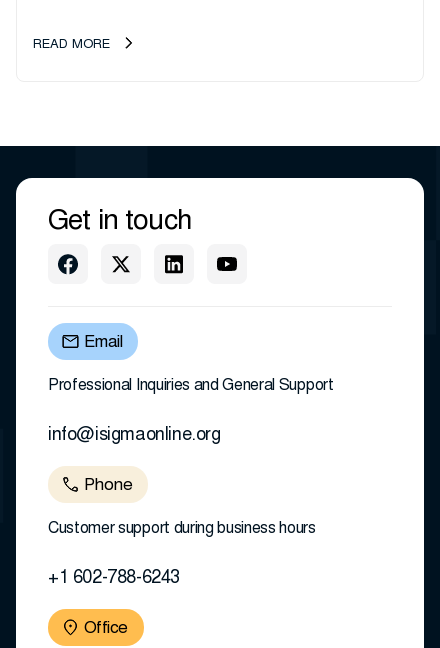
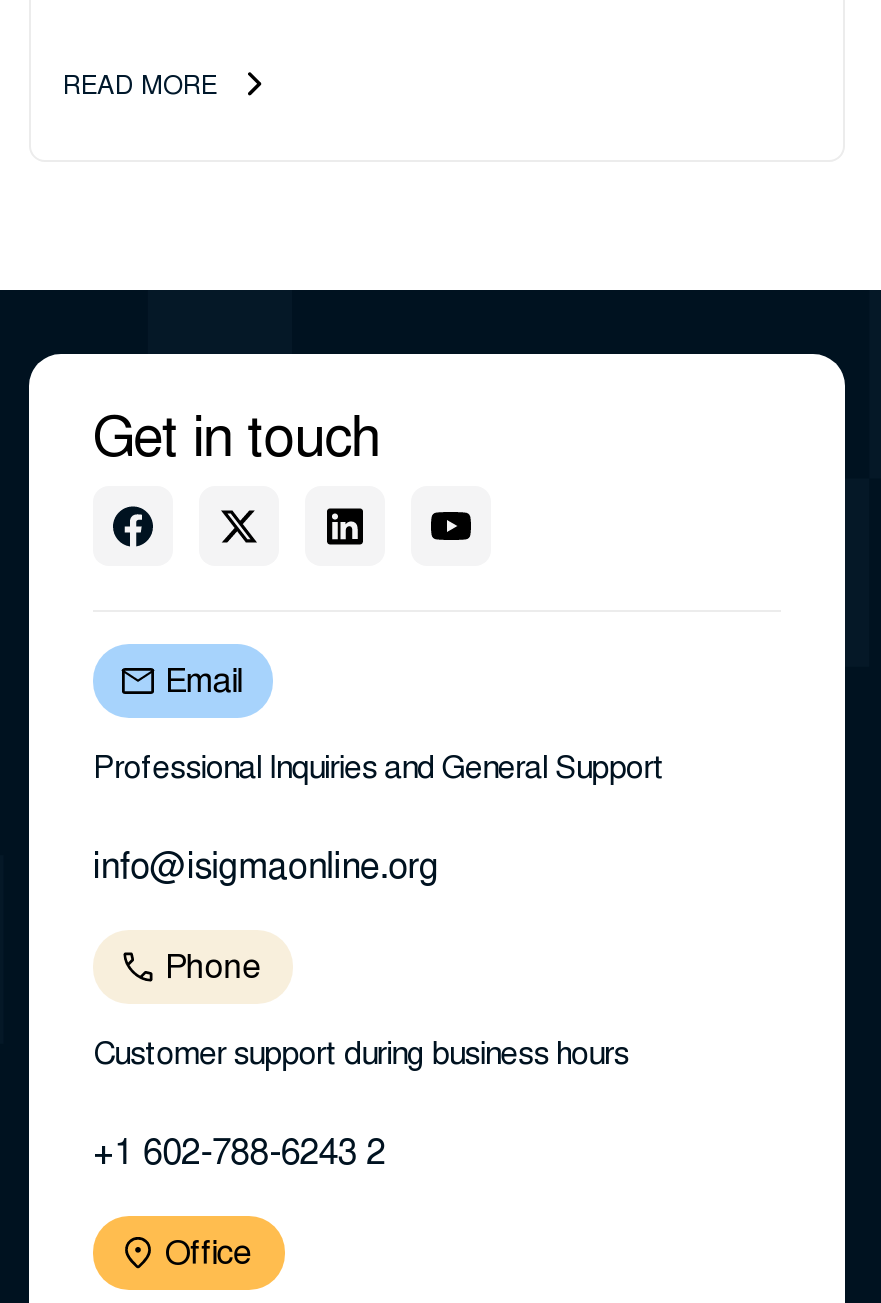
[48,570,180,588] +1 602-788-6243 -> [93,1137,385,1173] +1 602-788-6243 2

